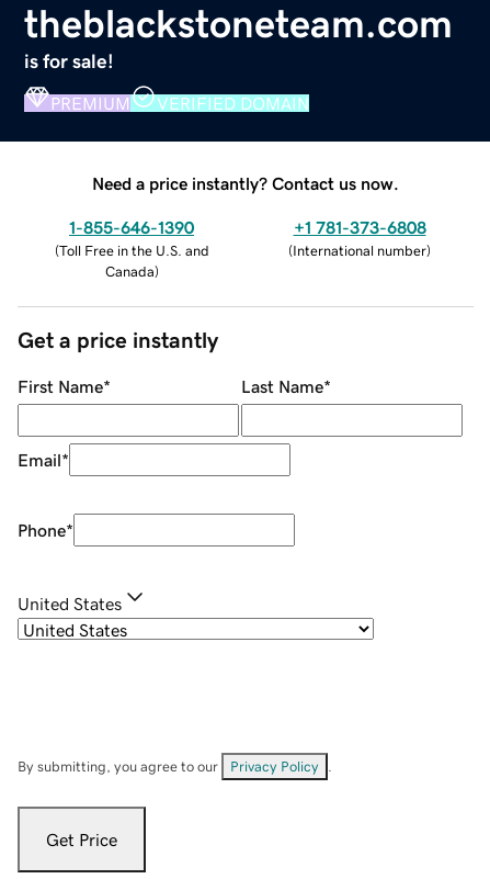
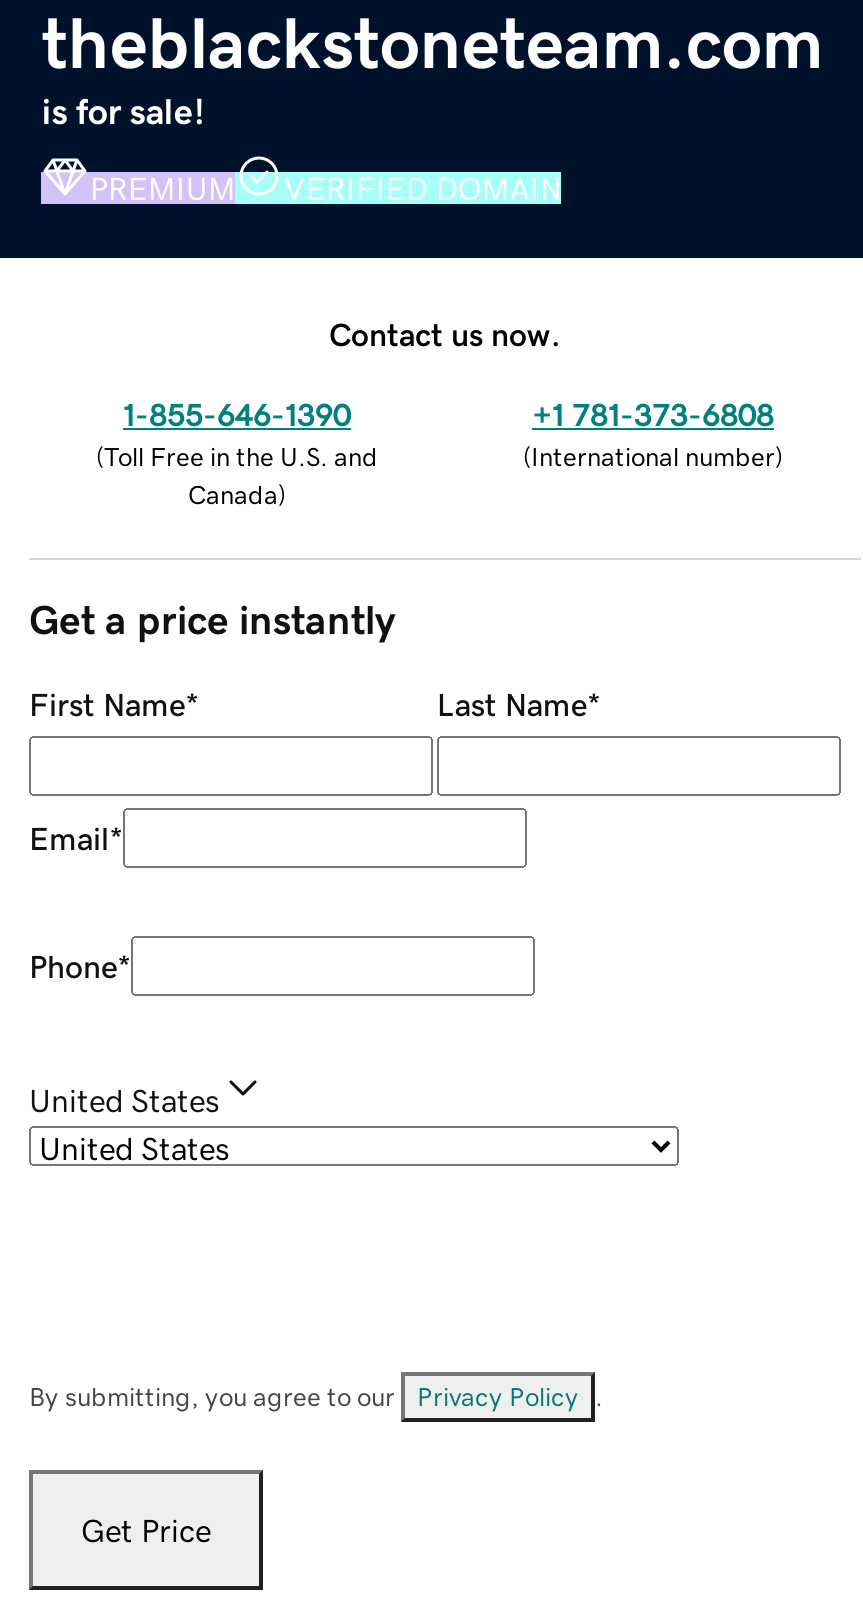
[92,174,399,192] Need a price instantly? Contact us now. -> [329,317,561,349] Contact us now.

